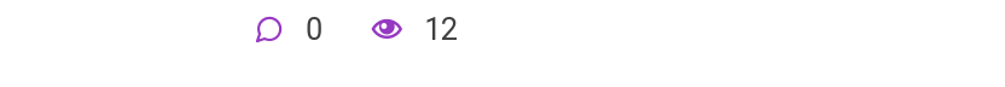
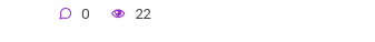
[424,11,458,47] 12 -> [136,6,151,22] 22

